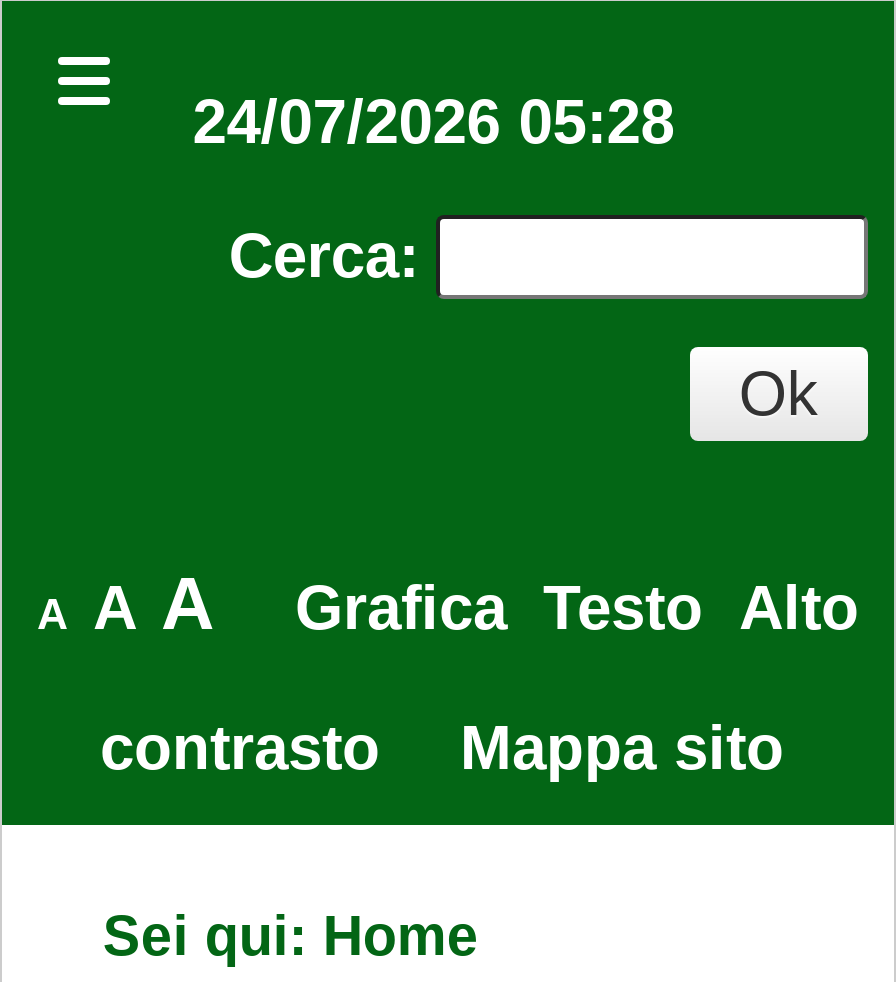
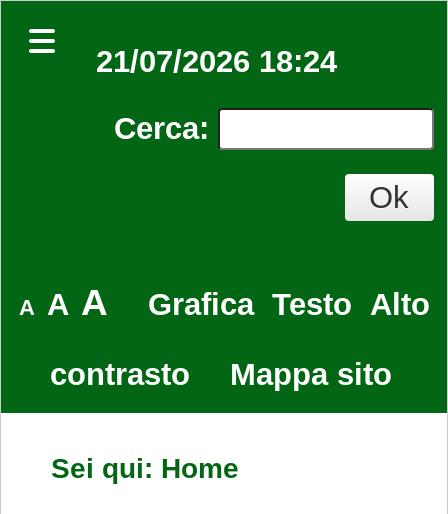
[193,88,675,158] 24/07/2026 05:28 -> [96,44,337,79] 21/07/2026 18:24

